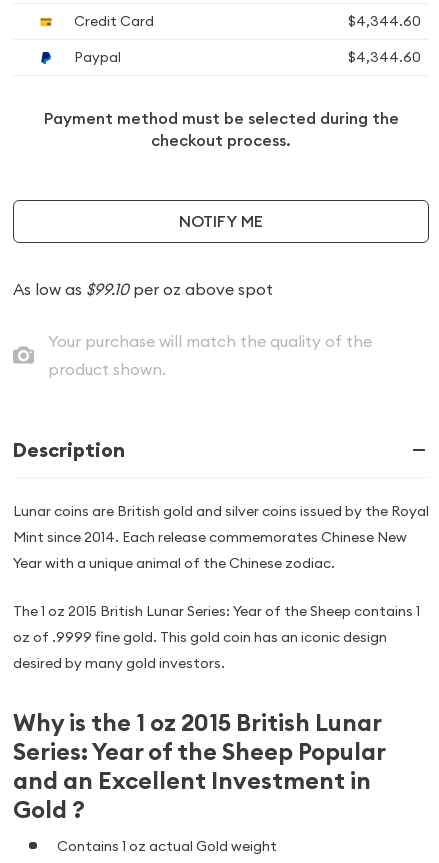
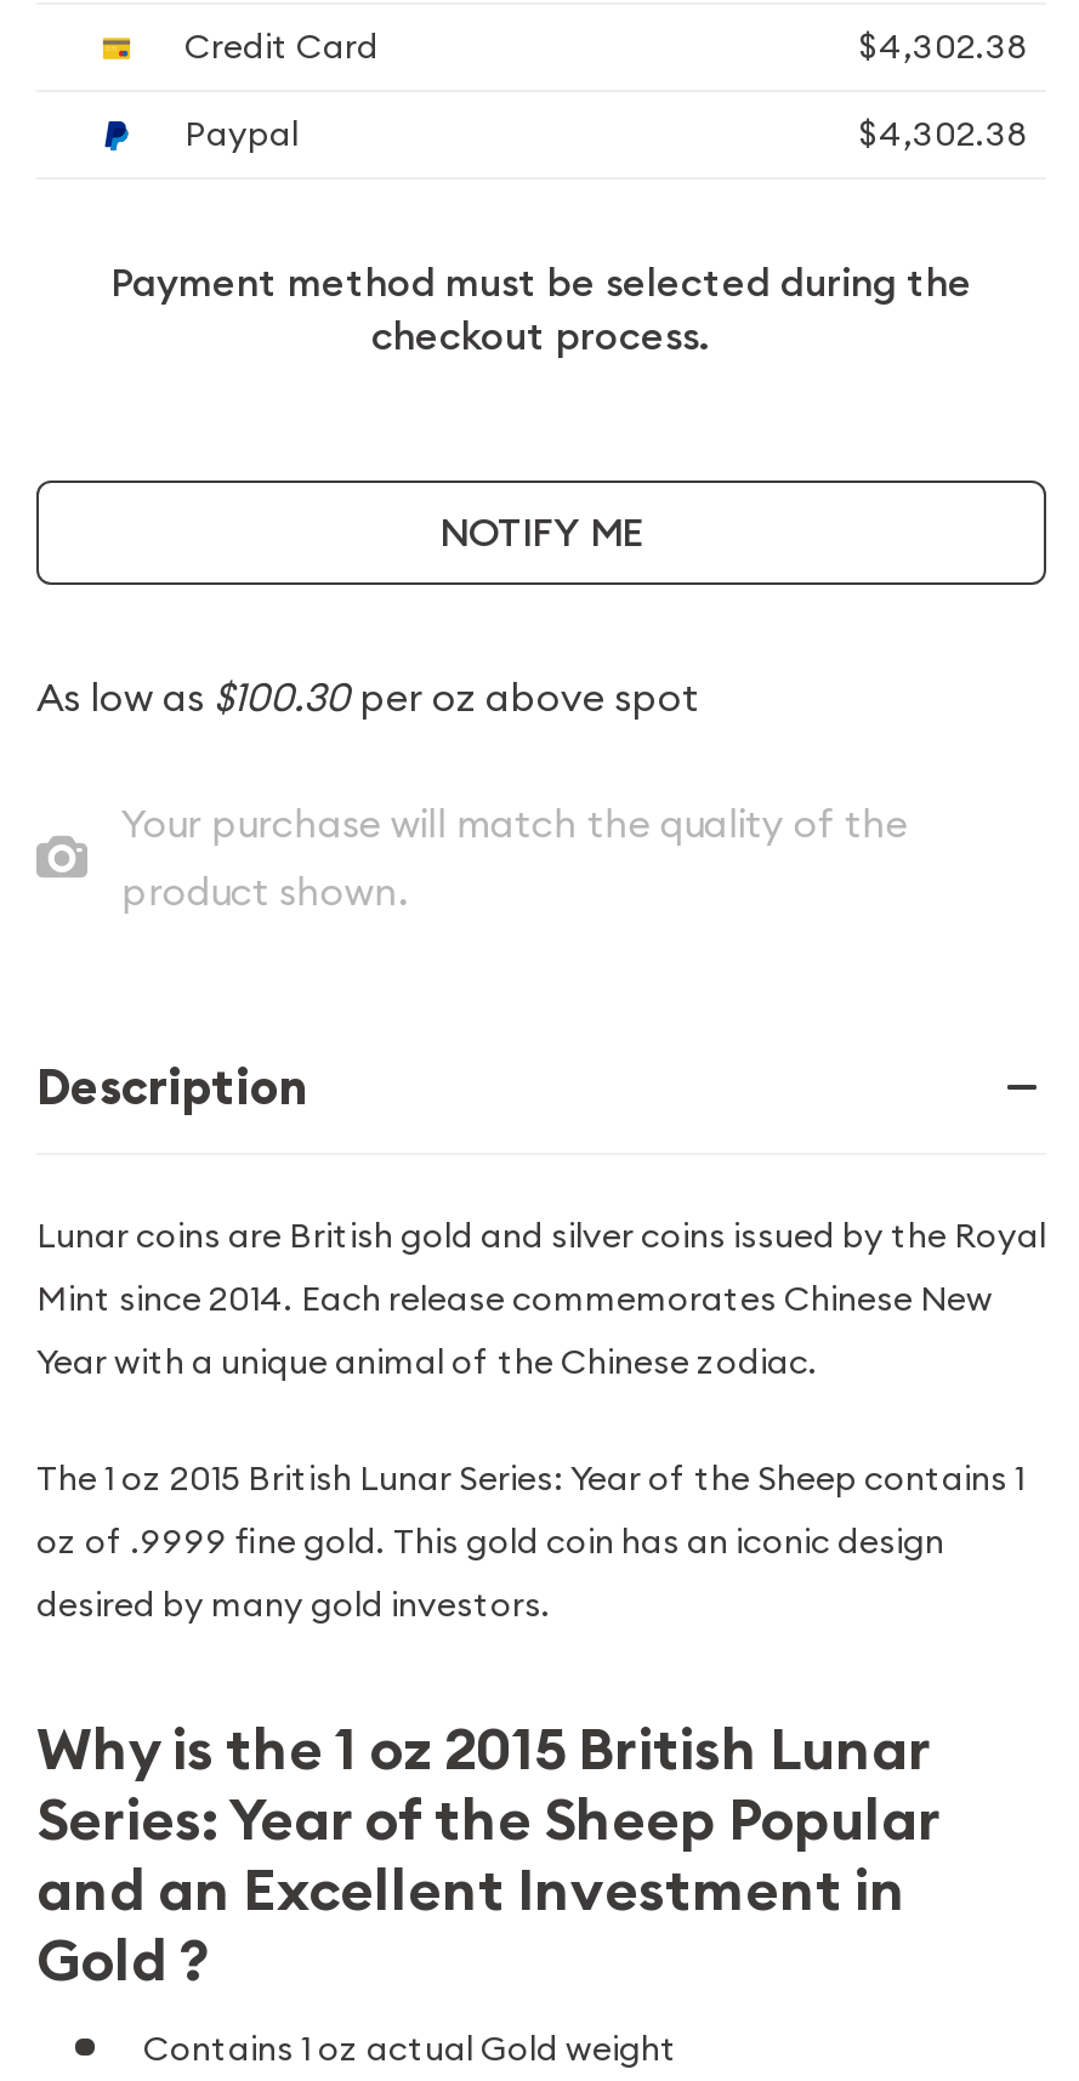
[348,12,421,30] $4,344.60 -> [859,24,1027,68] $4,302.38
[348,48,421,66] $4,344.60 -> [859,112,1027,155] $4,302.38
[13,279,273,299] As low as $99.10 per oz above spot -> [36,672,699,721] As low as $100.30 per oz above spot

